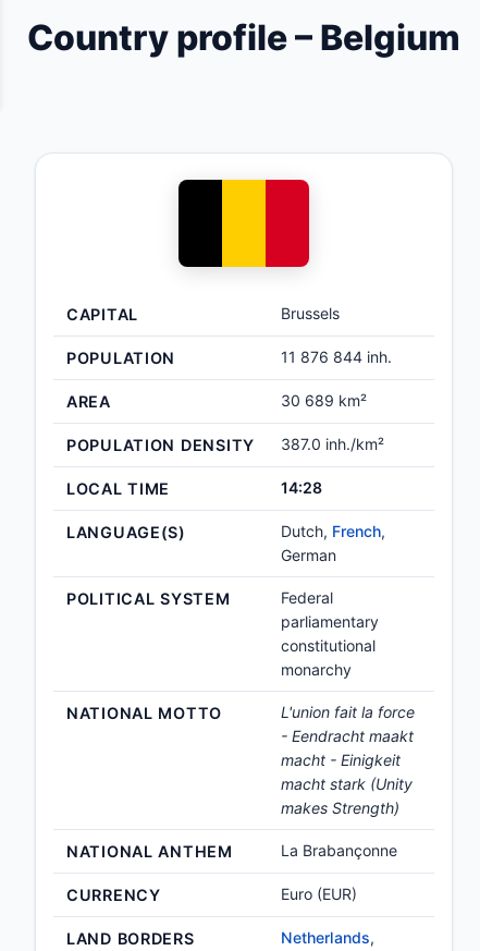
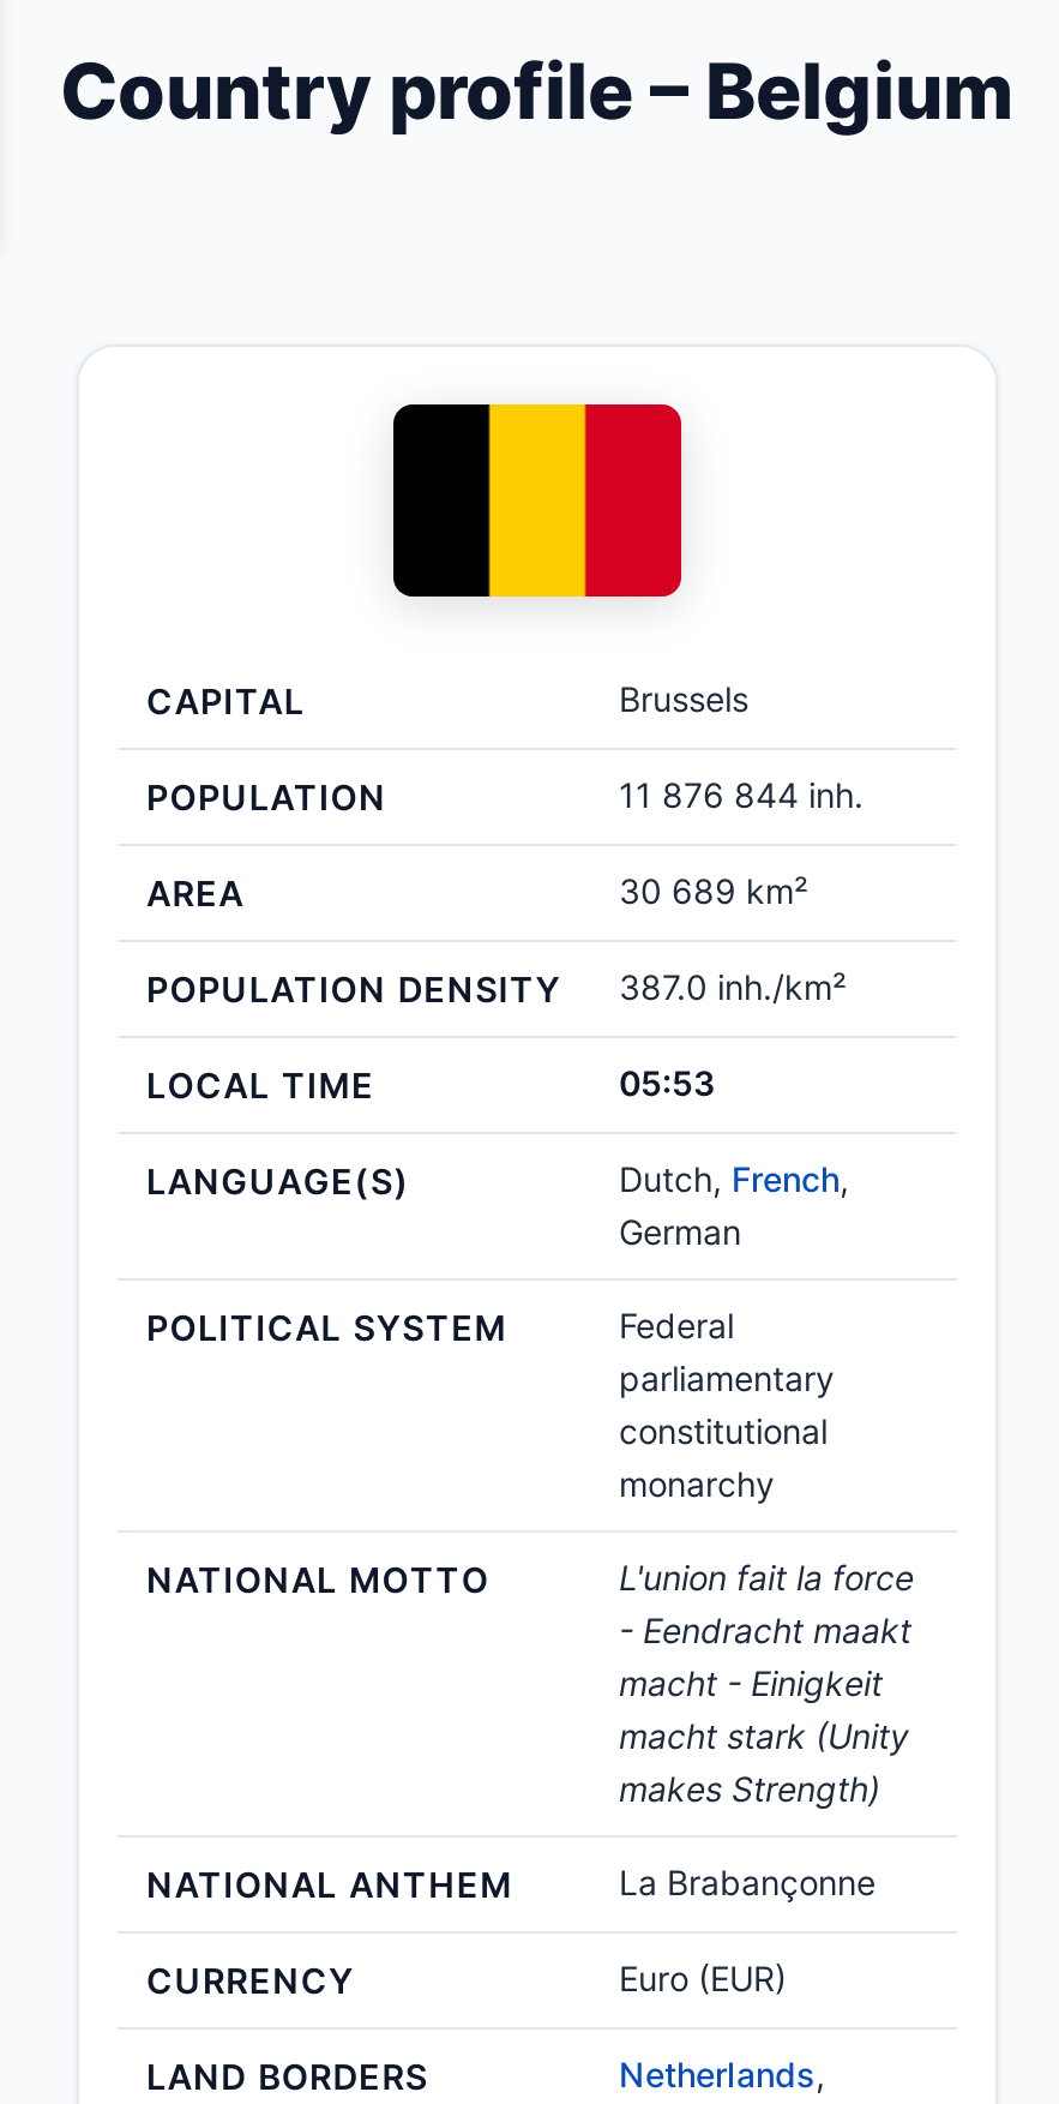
[281,478,322,497] 14:28 -> [619,1063,715,1103] 05:53

